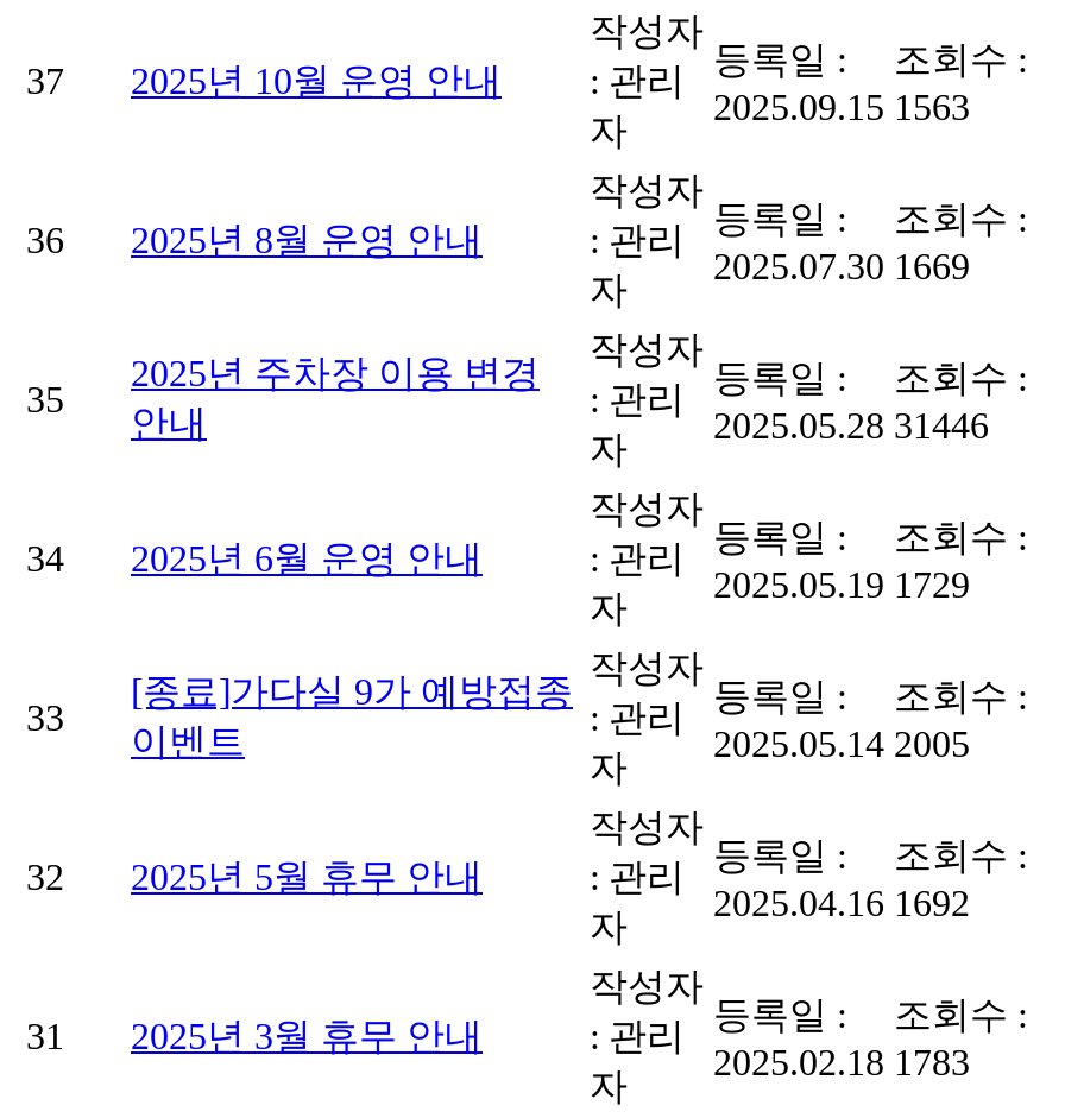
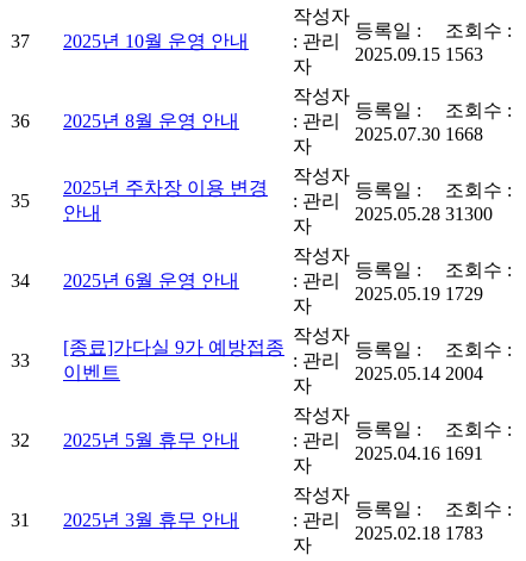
[713,245,970,286] 2025.07.30 1669 -> [355,124,483,144] 2025.07.30 1668
[713,404,989,445] 2025.05.28 31446 -> [355,203,493,224] 2025.05.28 31300
[713,723,970,763] 2025.05.14 2005 -> [355,363,483,383] 2025.05.14 2004
[713,882,970,922] 2025.04.16 1692 -> [355,443,483,463] 2025.04.16 1691

